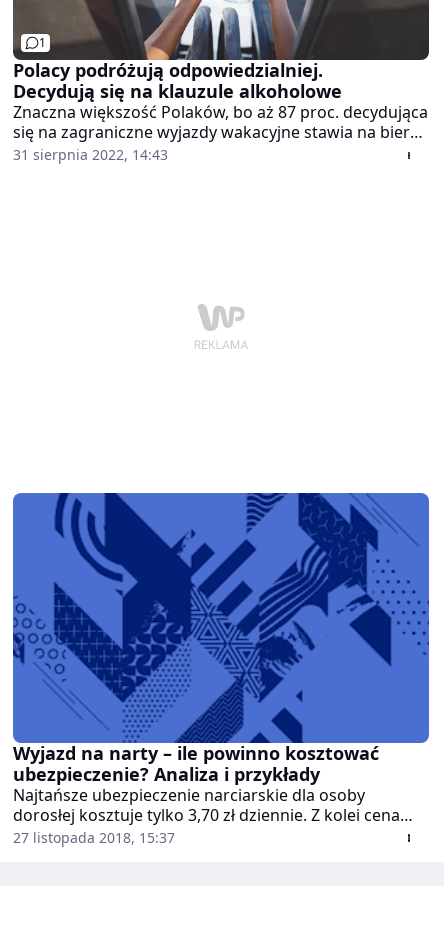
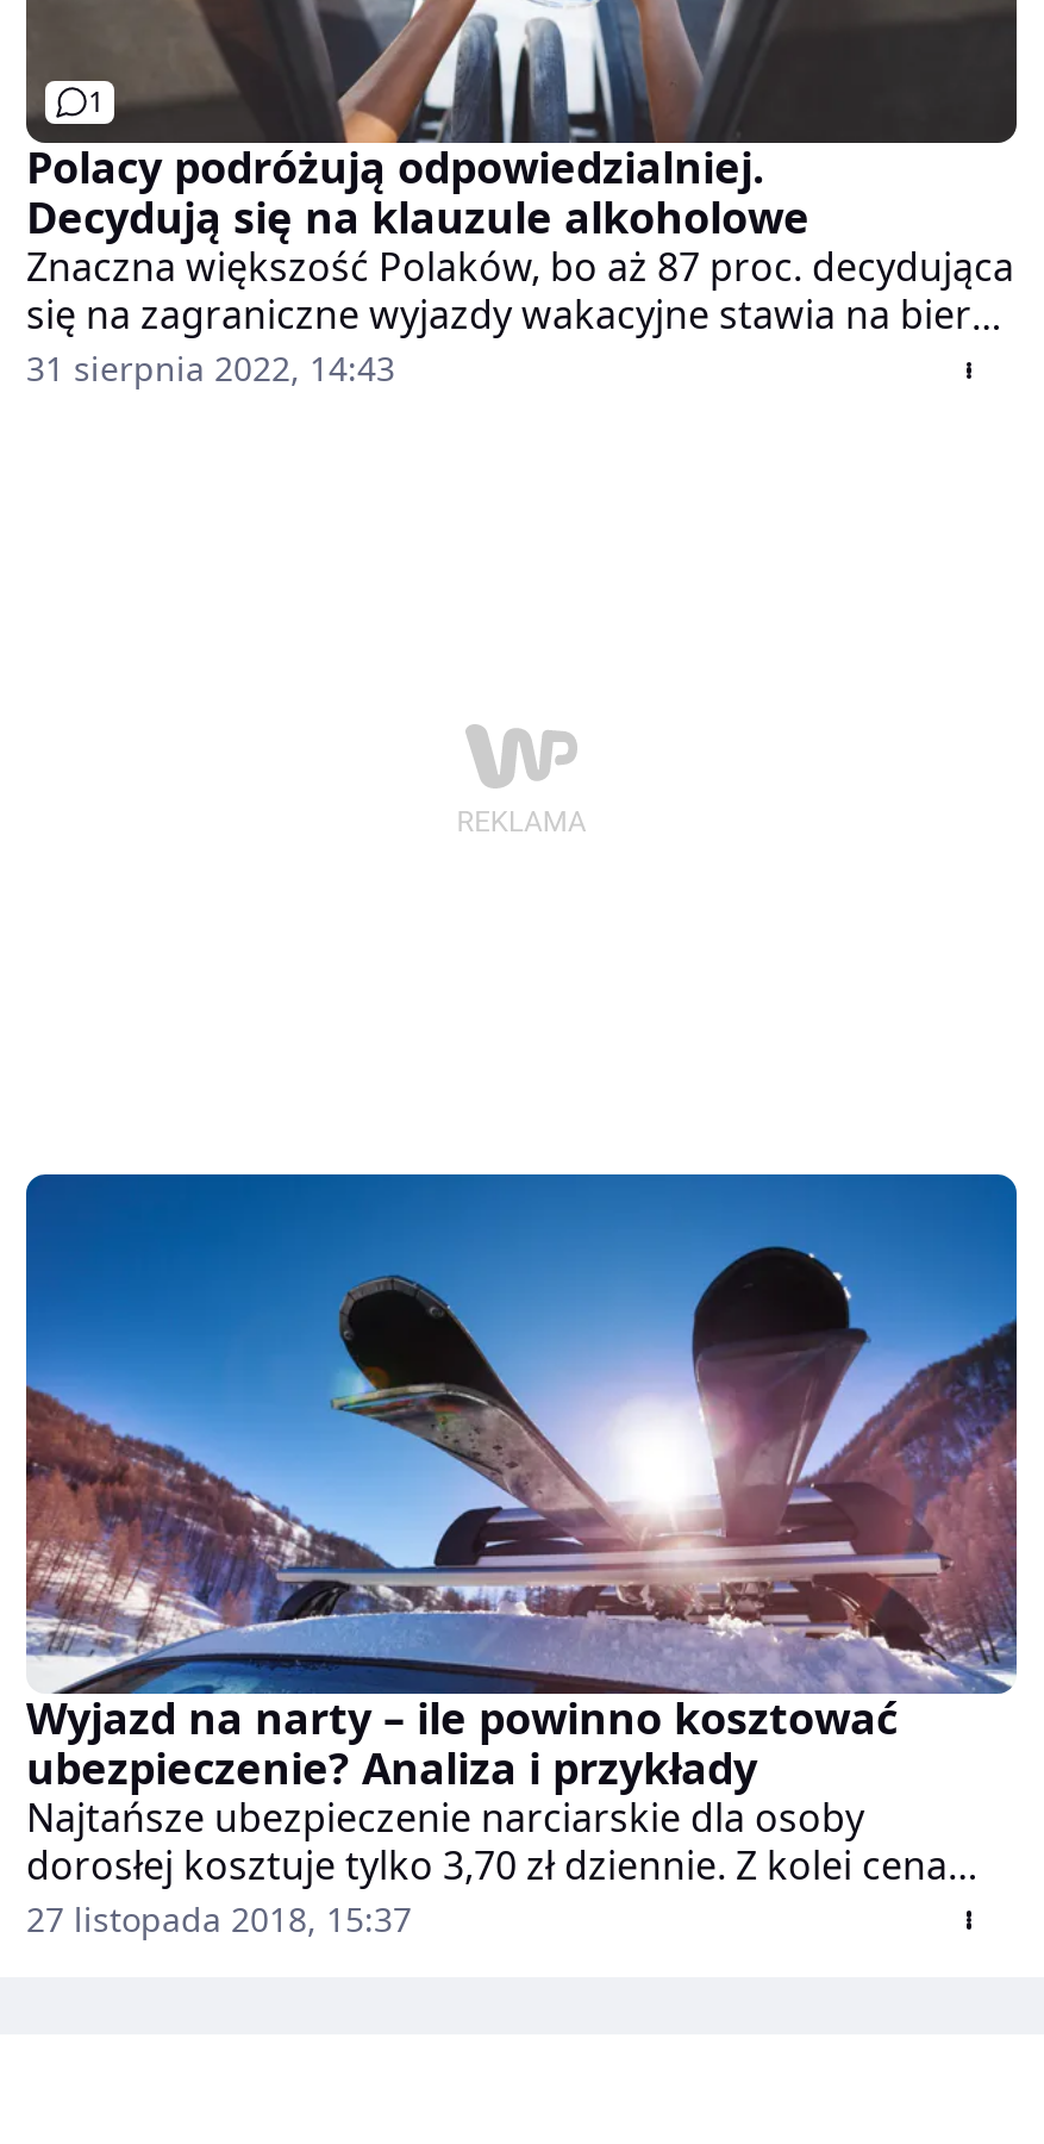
[12,493,430,743] [image] -> [24,1174,1019,1694] [image]

